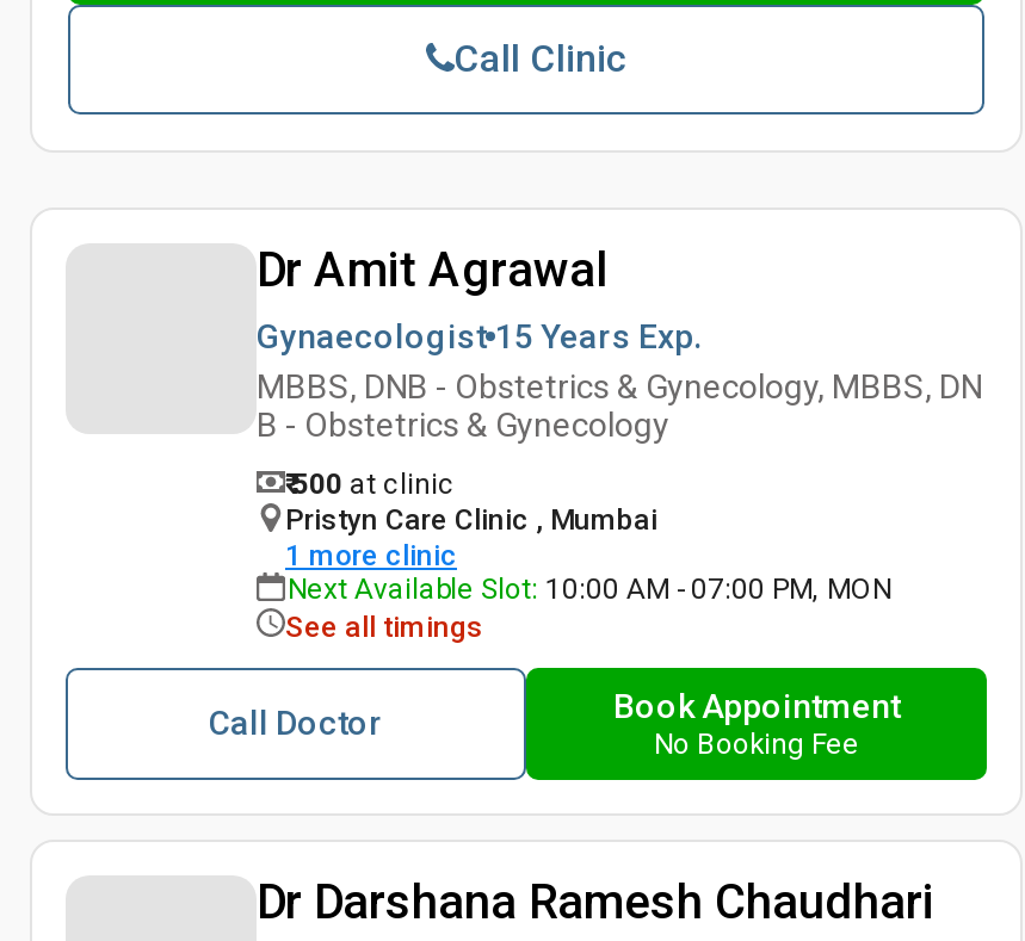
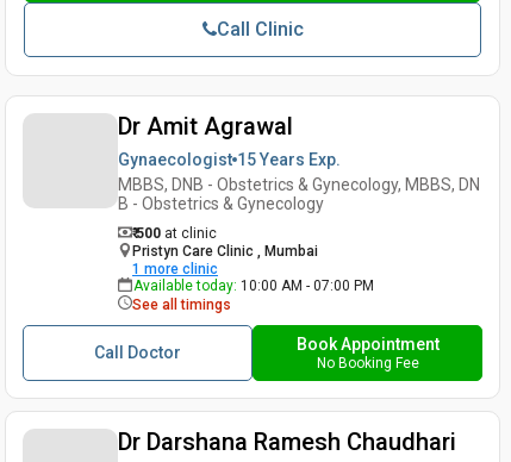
[288,572,891,606] Next Available Slot: 10:00 AM - 07:00 PM, MON -> [133,277,374,294] Available today: 10:00 AM - 07:00 PM

